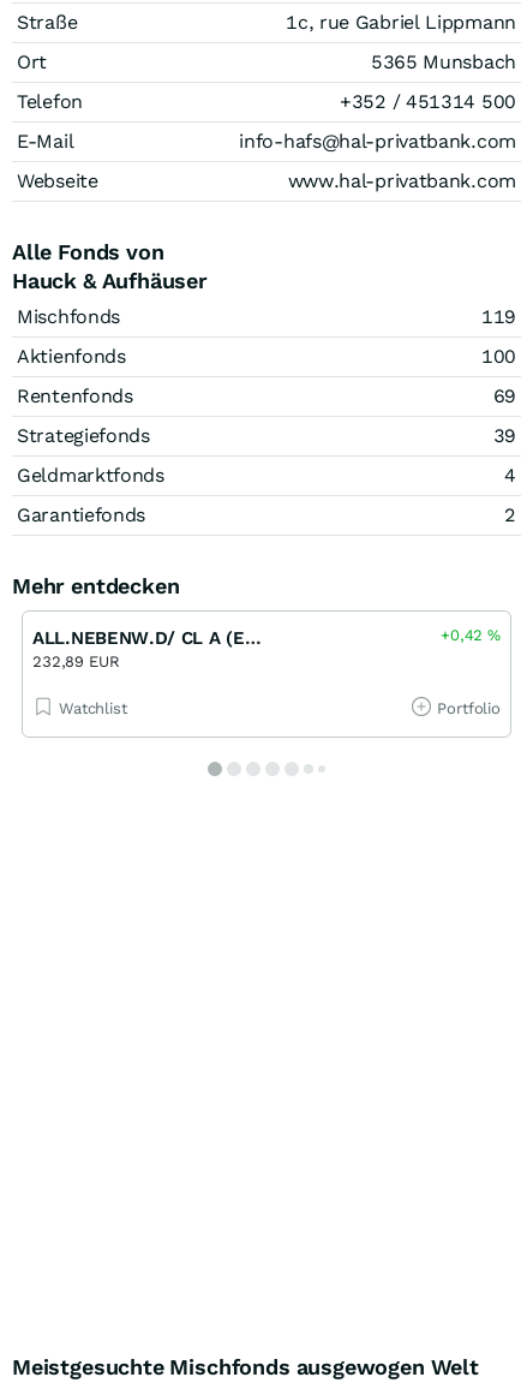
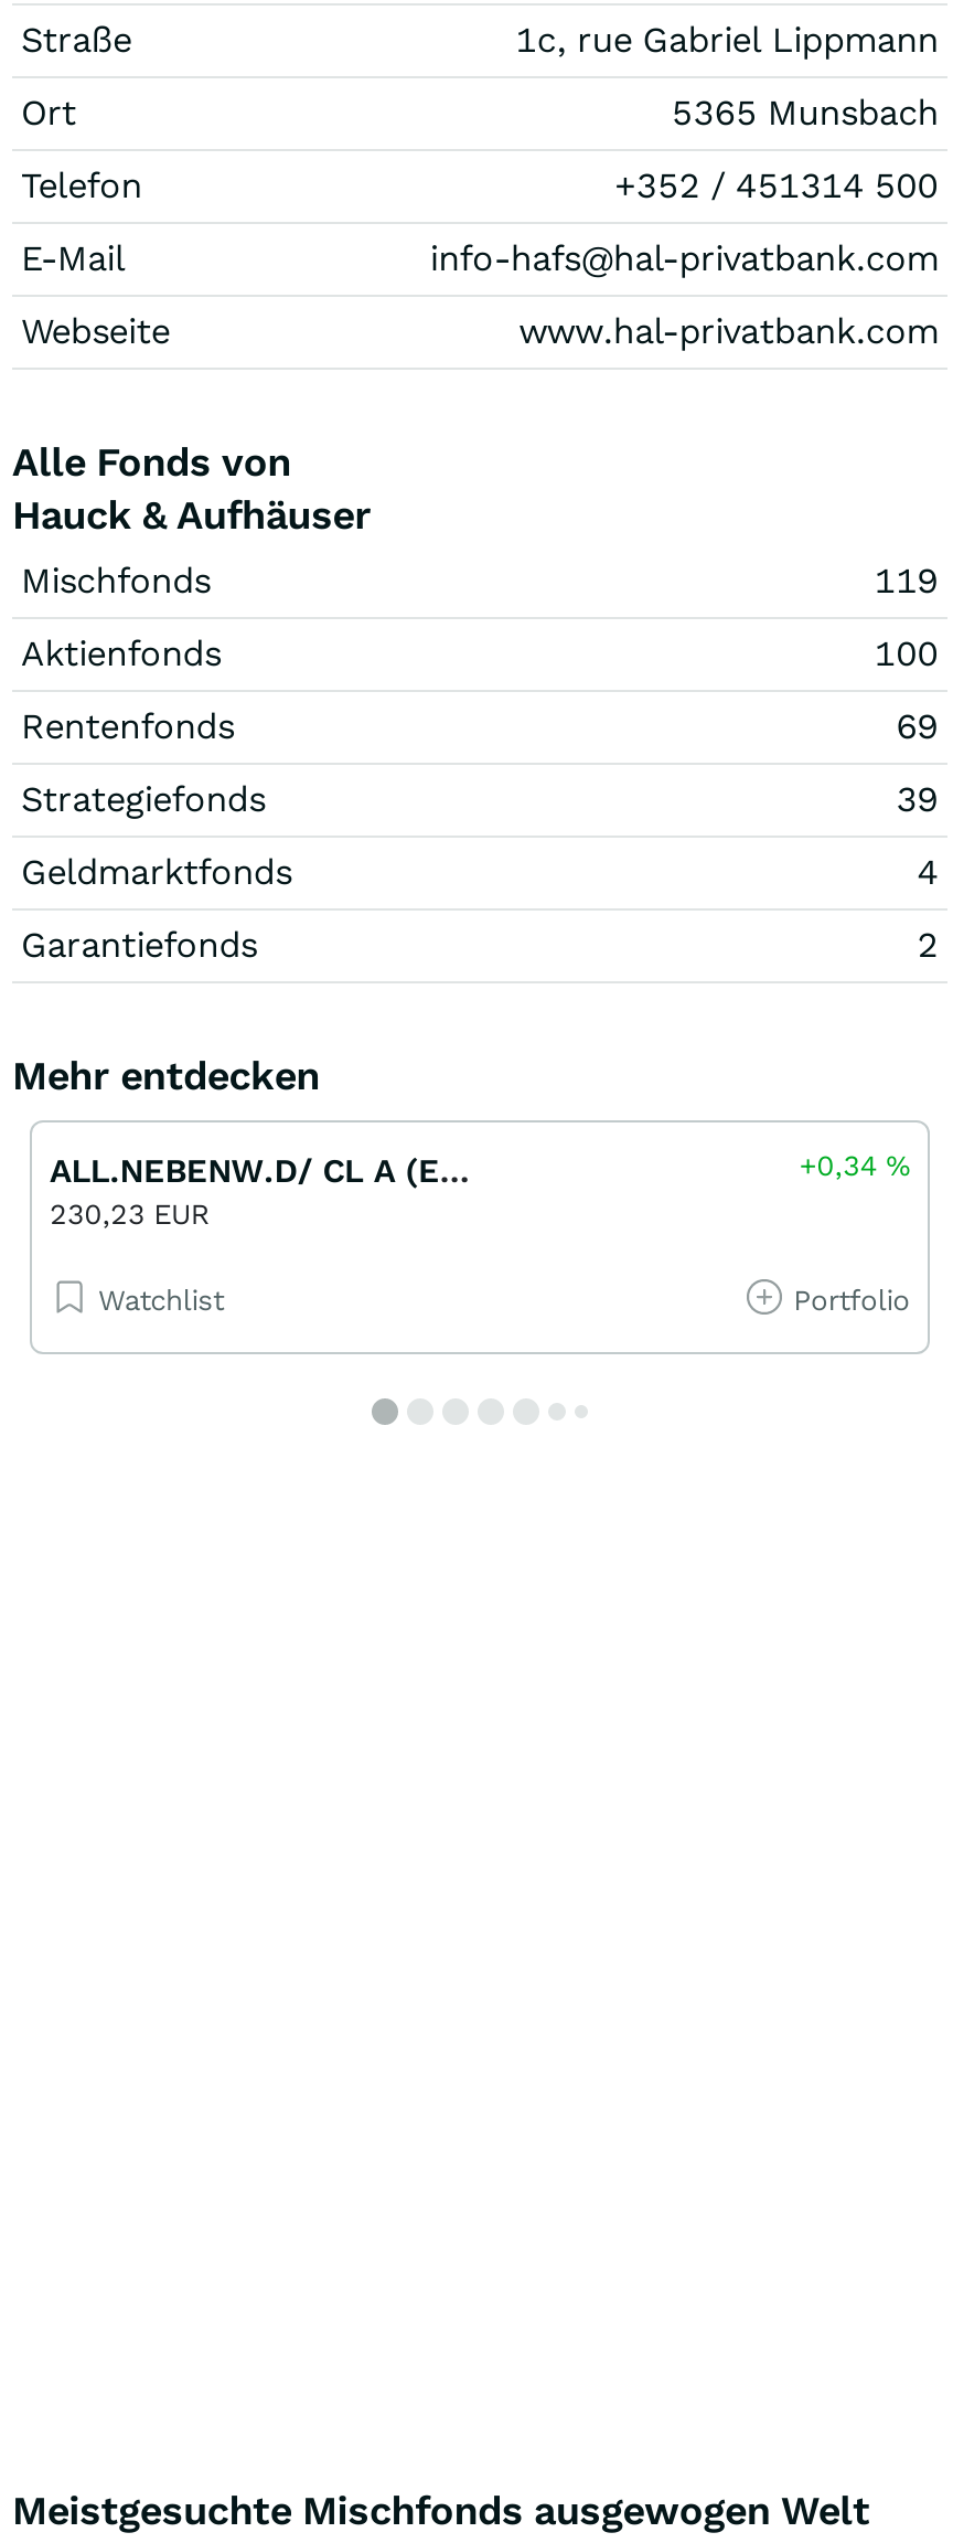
[440,626,501,644] +0,42% -> [799,1149,910,1182] +0,34%
[32,652,120,670] 232,89 EUR -> [50,1198,210,1231] 230,23 EUR

